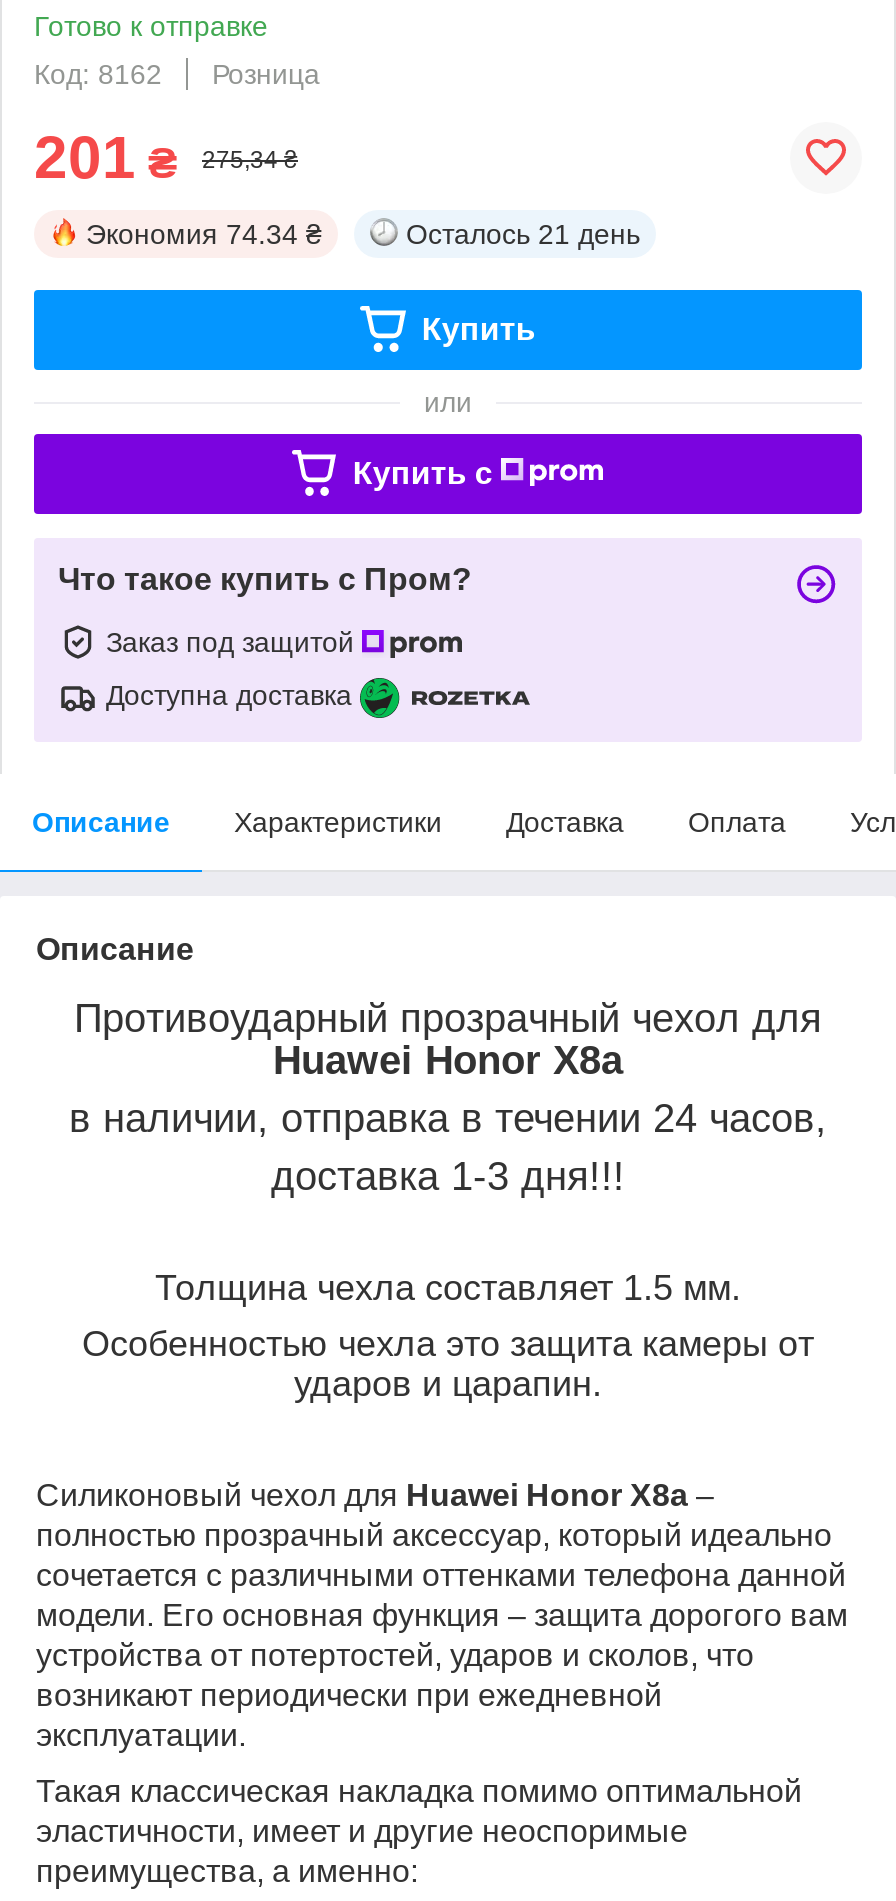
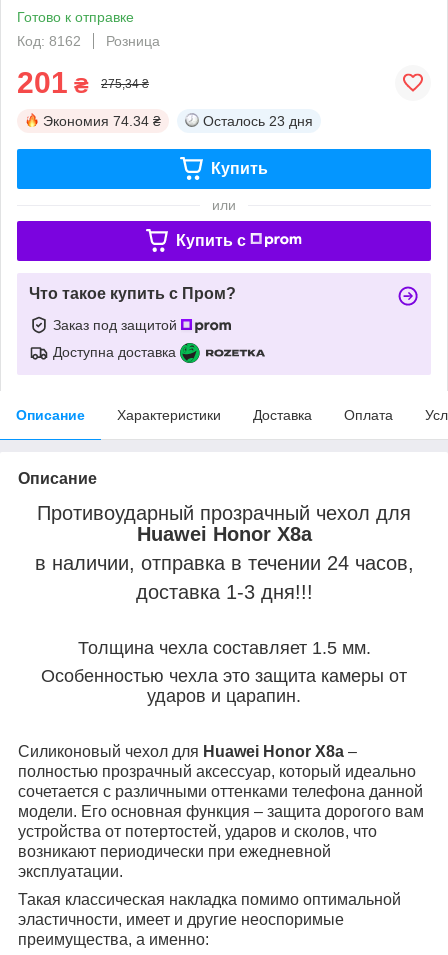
[406,218,640,250] Осталось 21 день -> [203,113,313,129] Осталось 23 дня

